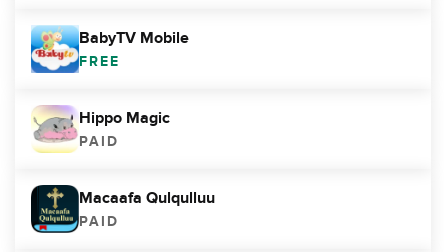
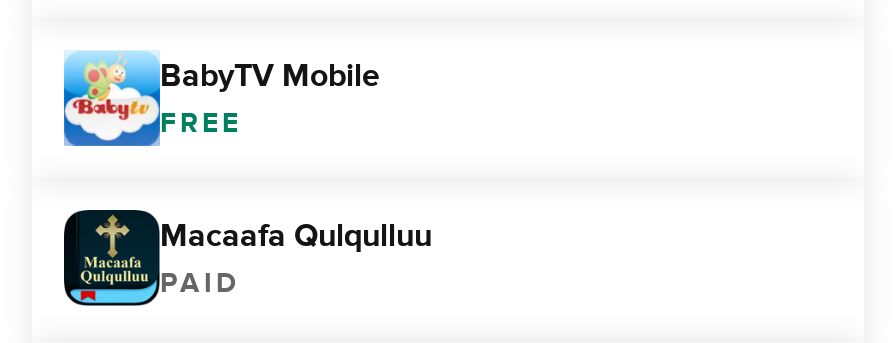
[31,105,170,153] [image] | Hippo Magic | PAID -> none

